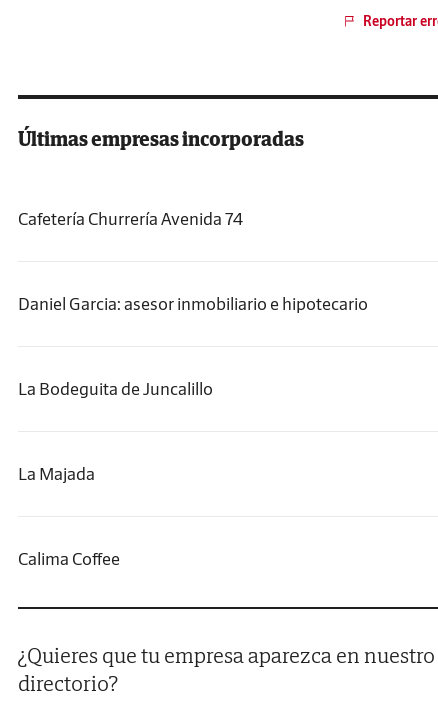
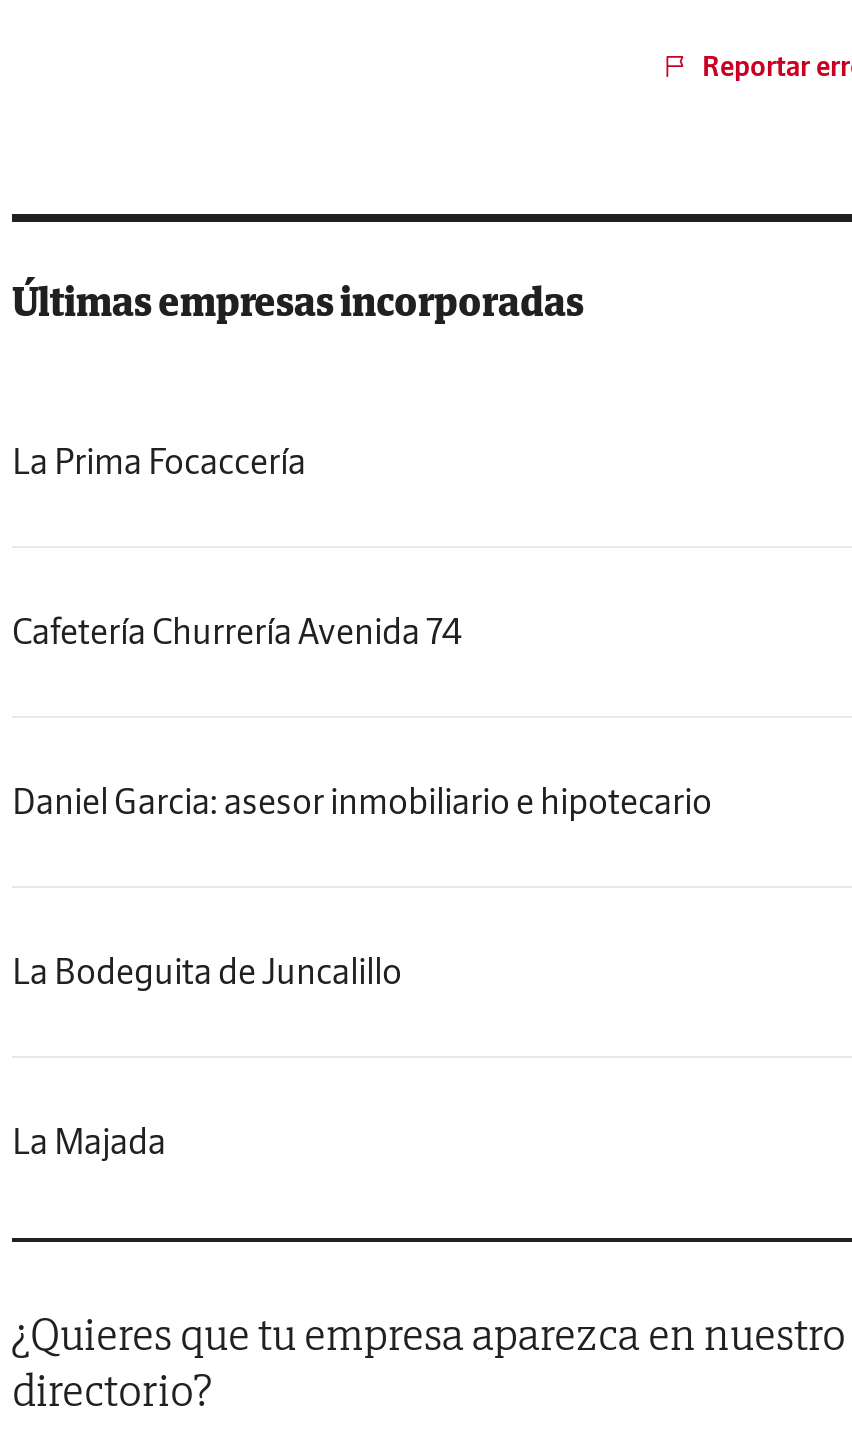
none -> [12,437,306,483] La Prima Focaccería
moved [18,207,368,485] -> [12,607,712,1163]: Cafetería Churrería Avenida 74 | Daniel Garcia: asesor inmobiliario e hipotecario | La Bodeguita de Juncalillo | La Majada
[18,547,120,570] Calima Coffee -> none

